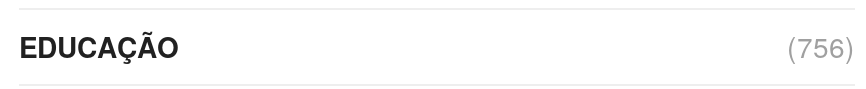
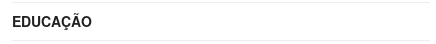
[787,27,855,67] (756) -> none

